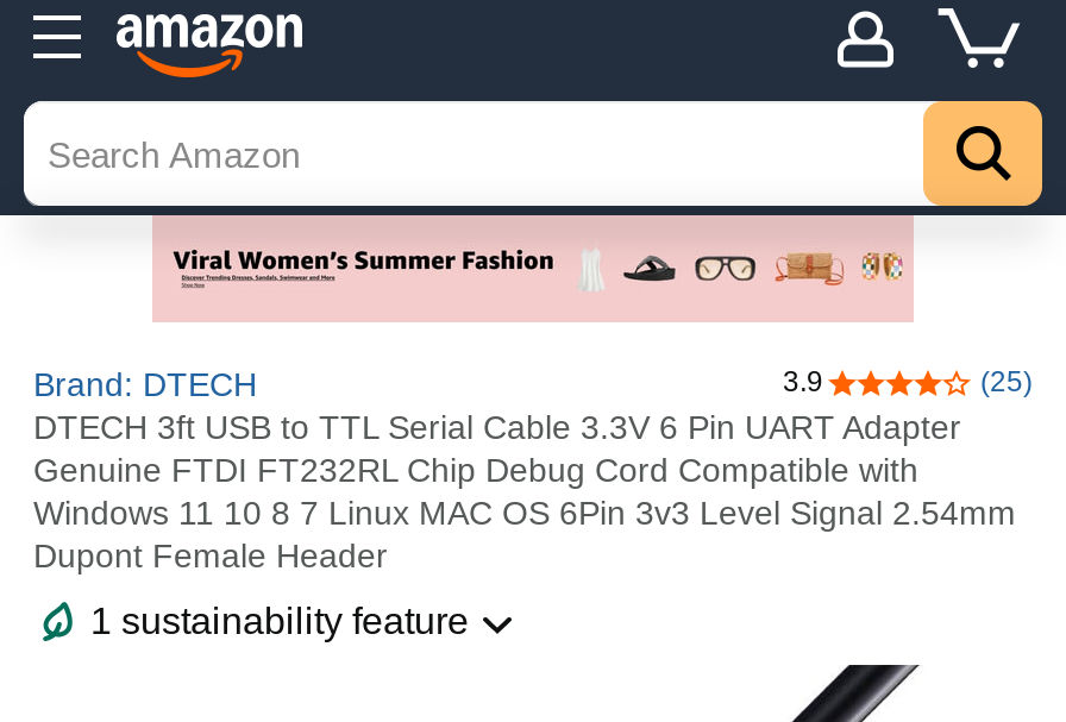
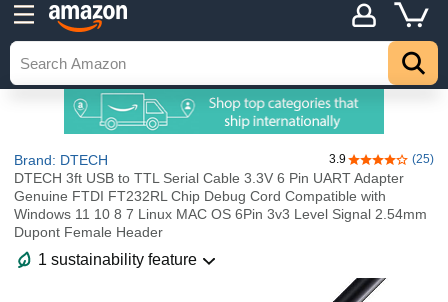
[152,213,914,322] [image] -> [63,88,385,135] [image]

